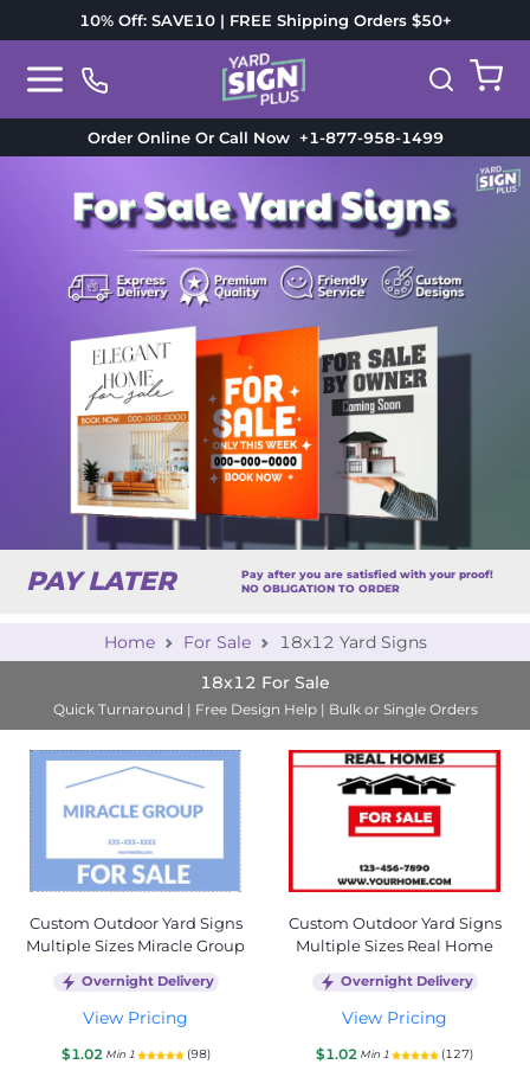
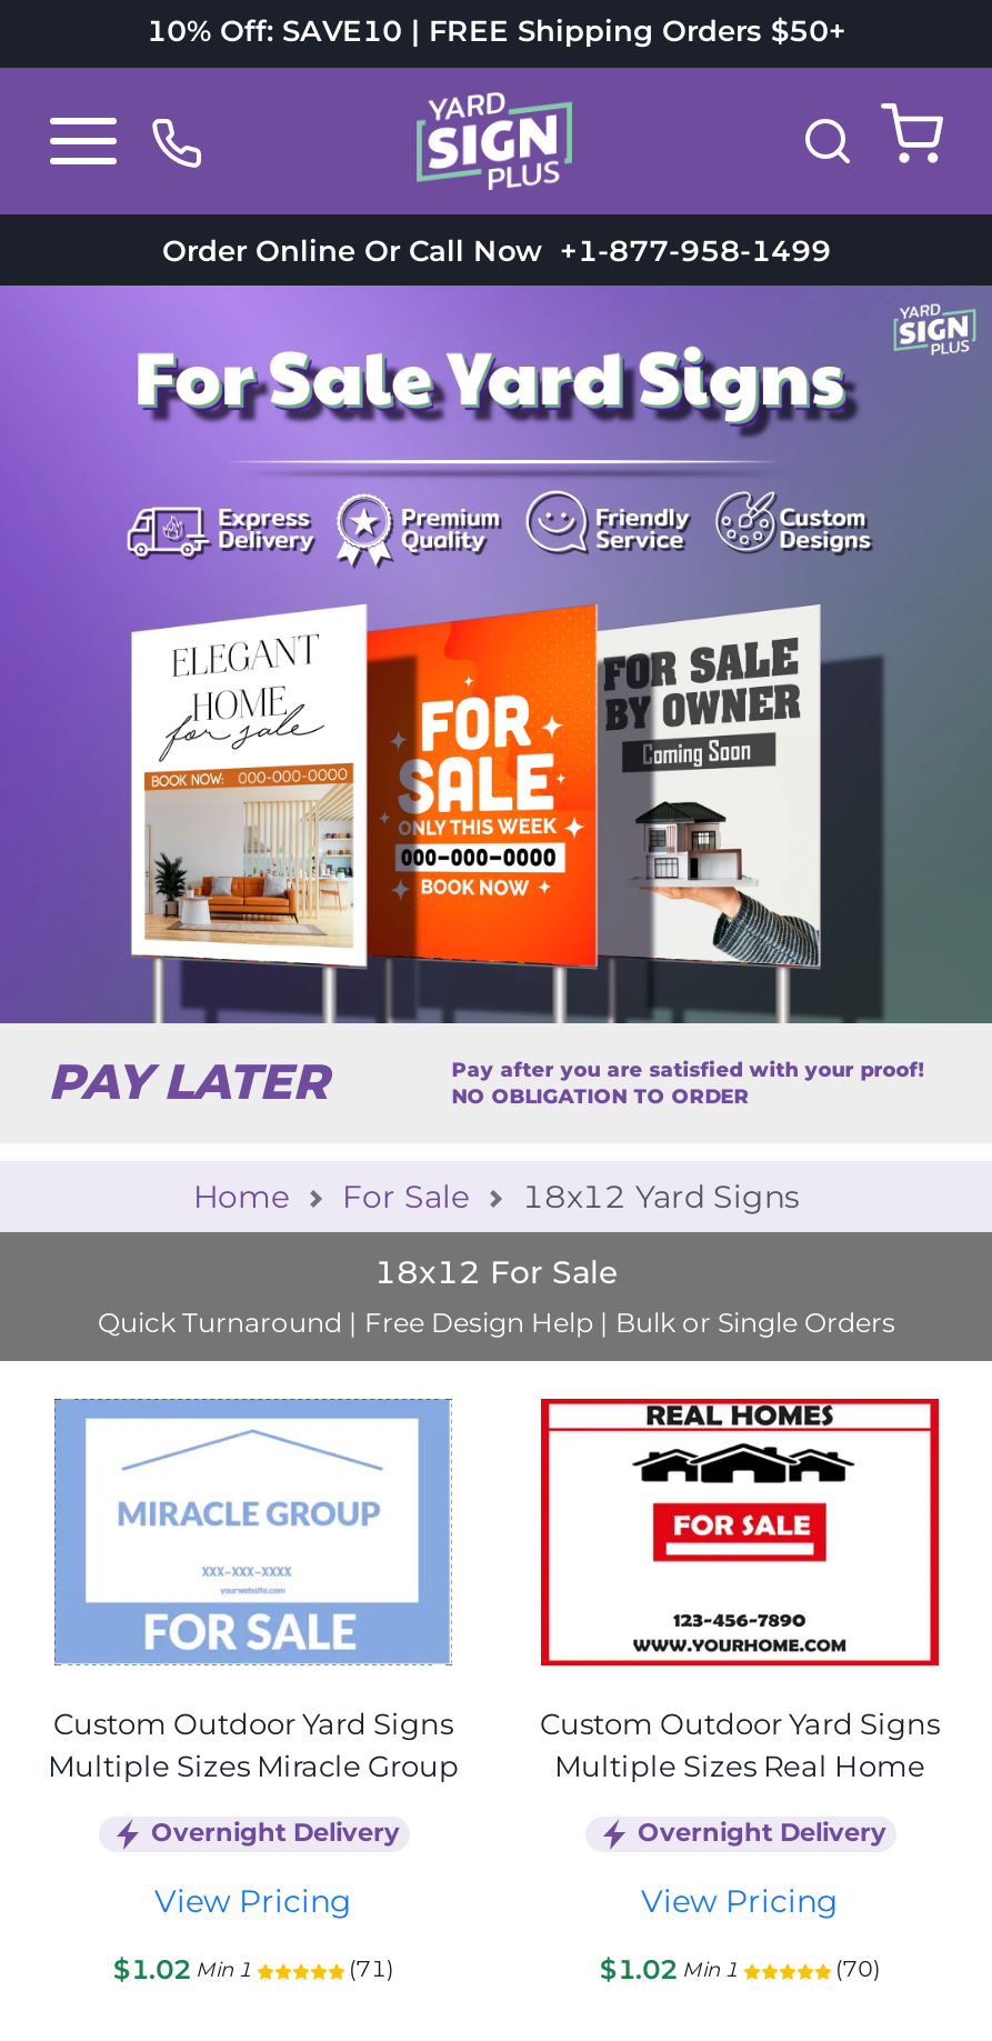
[186,1046,210,1062] (98) -> [349,1954,393,1983] (71)
[441,1046,473,1062] (127) -> [835,1954,880,1983] (70)

